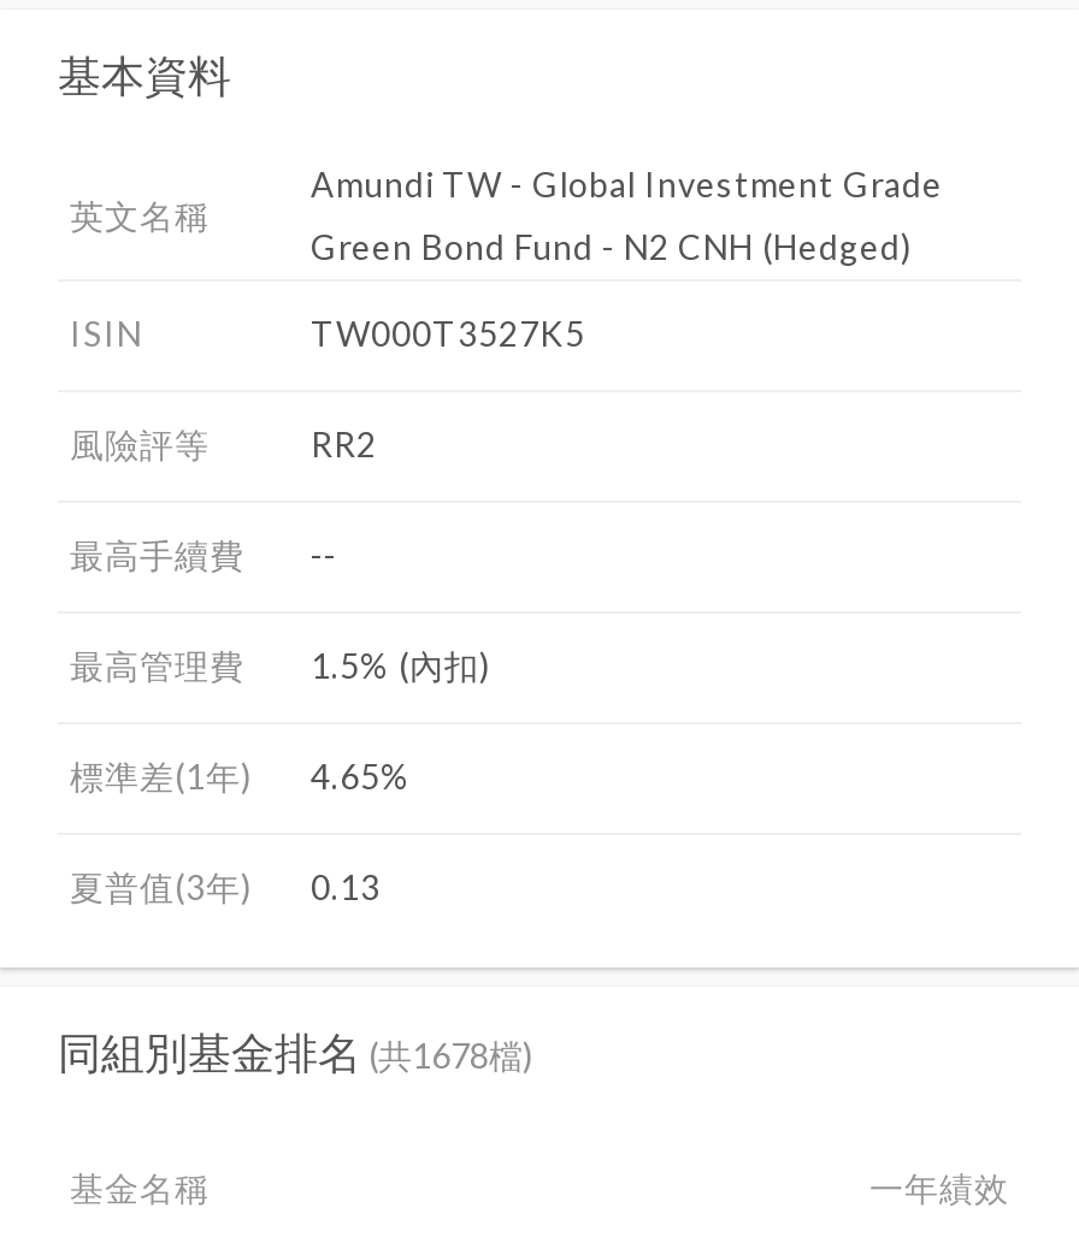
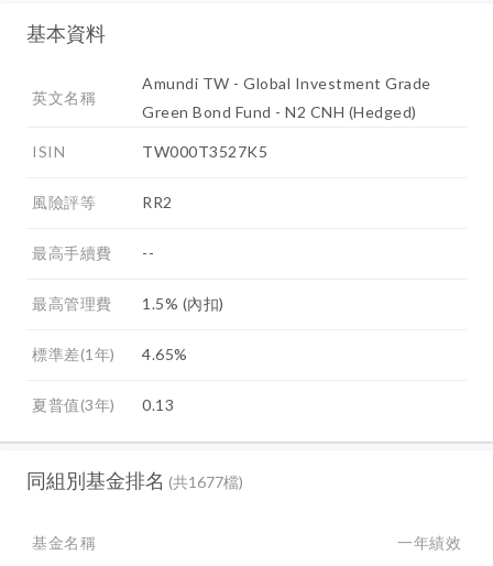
[58,1025,532,1078] 同組別基金排名(共1678檔) -> [26,468,243,492] 同組別基金排名(共1677檔)

